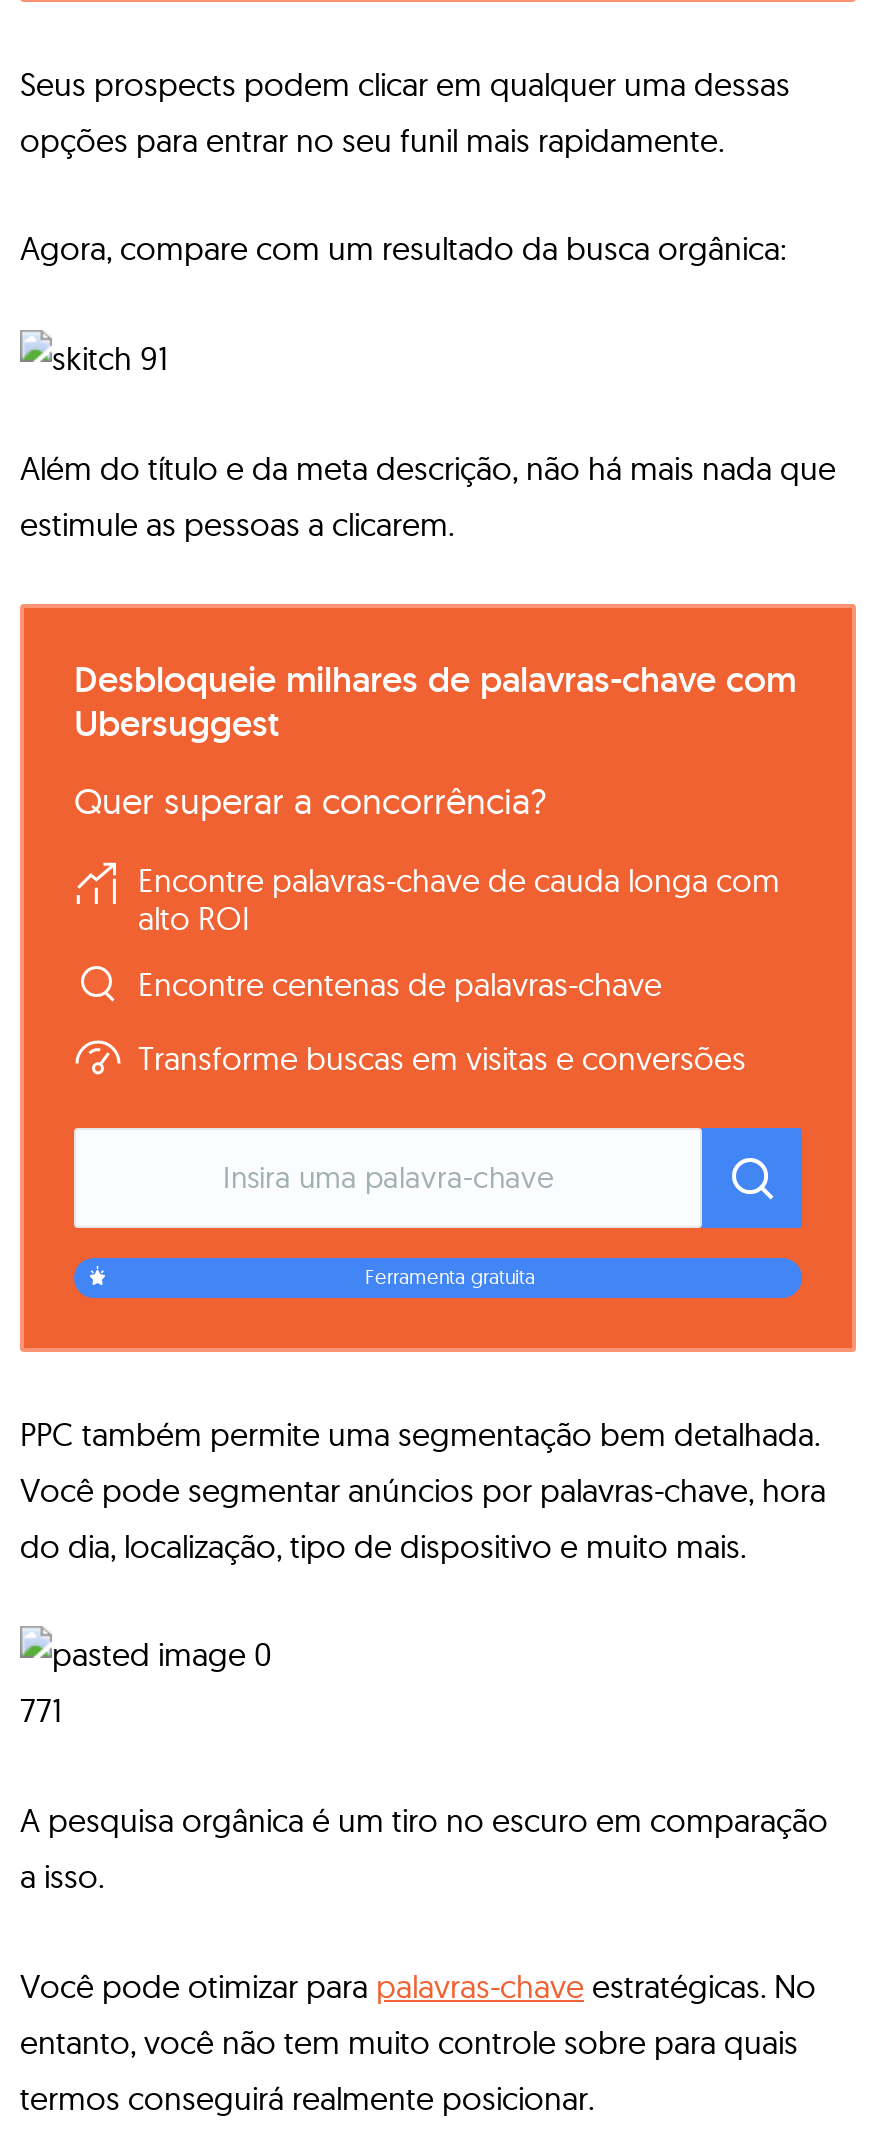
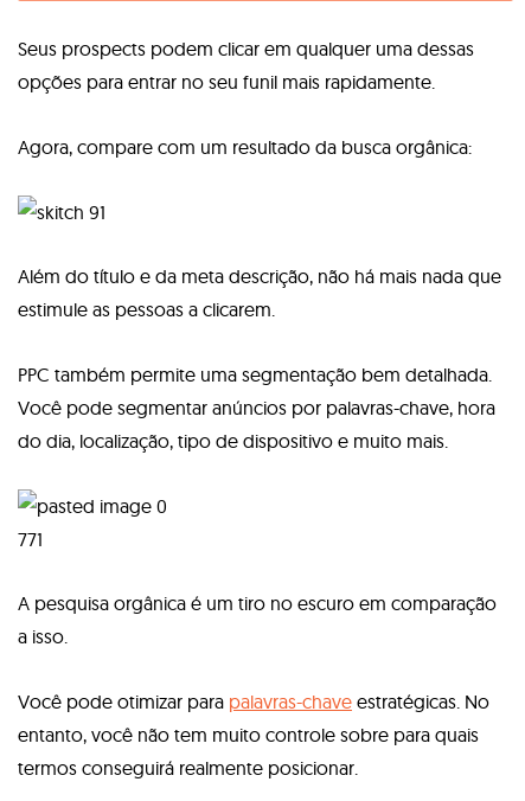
[18,604,858,1354] [image] | Desbloqueie milhares de palavras-chave com | Ubersuggest | Quer superar a concorrência? | Encontre palavras-chave de cauda longa com | alto ROI | Encontre centenas de palavras-chave | Transforme buscas em visitas e conversões -> none
[365,1264,535,1290] Ferramenta gratuita -> none

